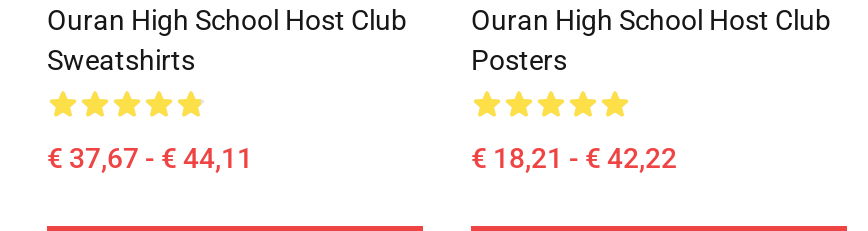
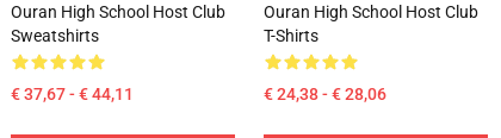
[471,45,567,77] Posters -> [264,27,318,46] T-Shirts
[471,143,677,175] € 18,21 - € 42,22 -> [264,85,386,104] € 24,38 - € 28,06

